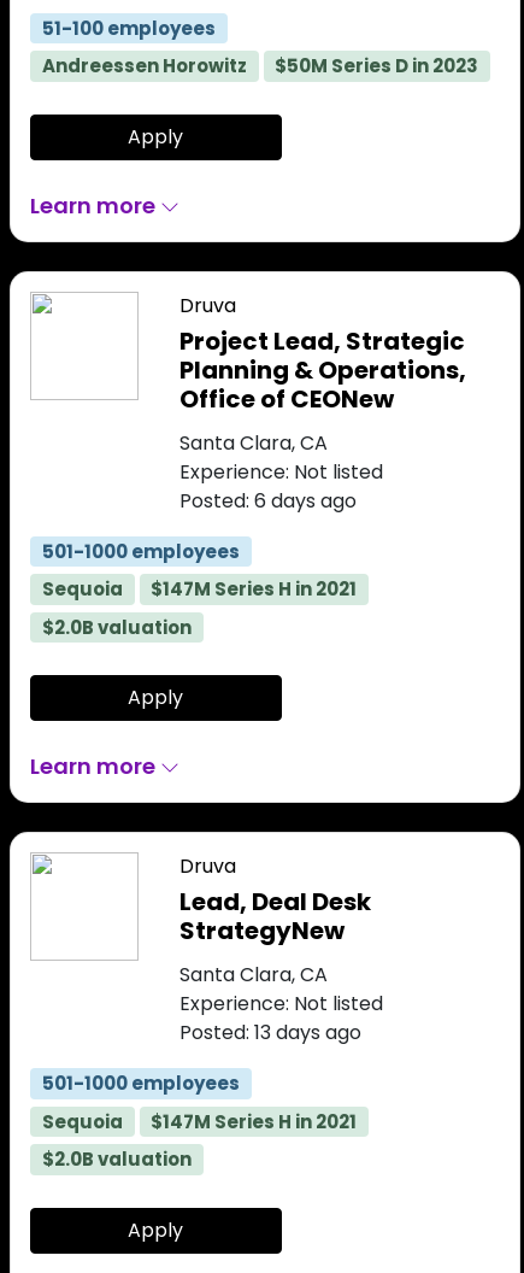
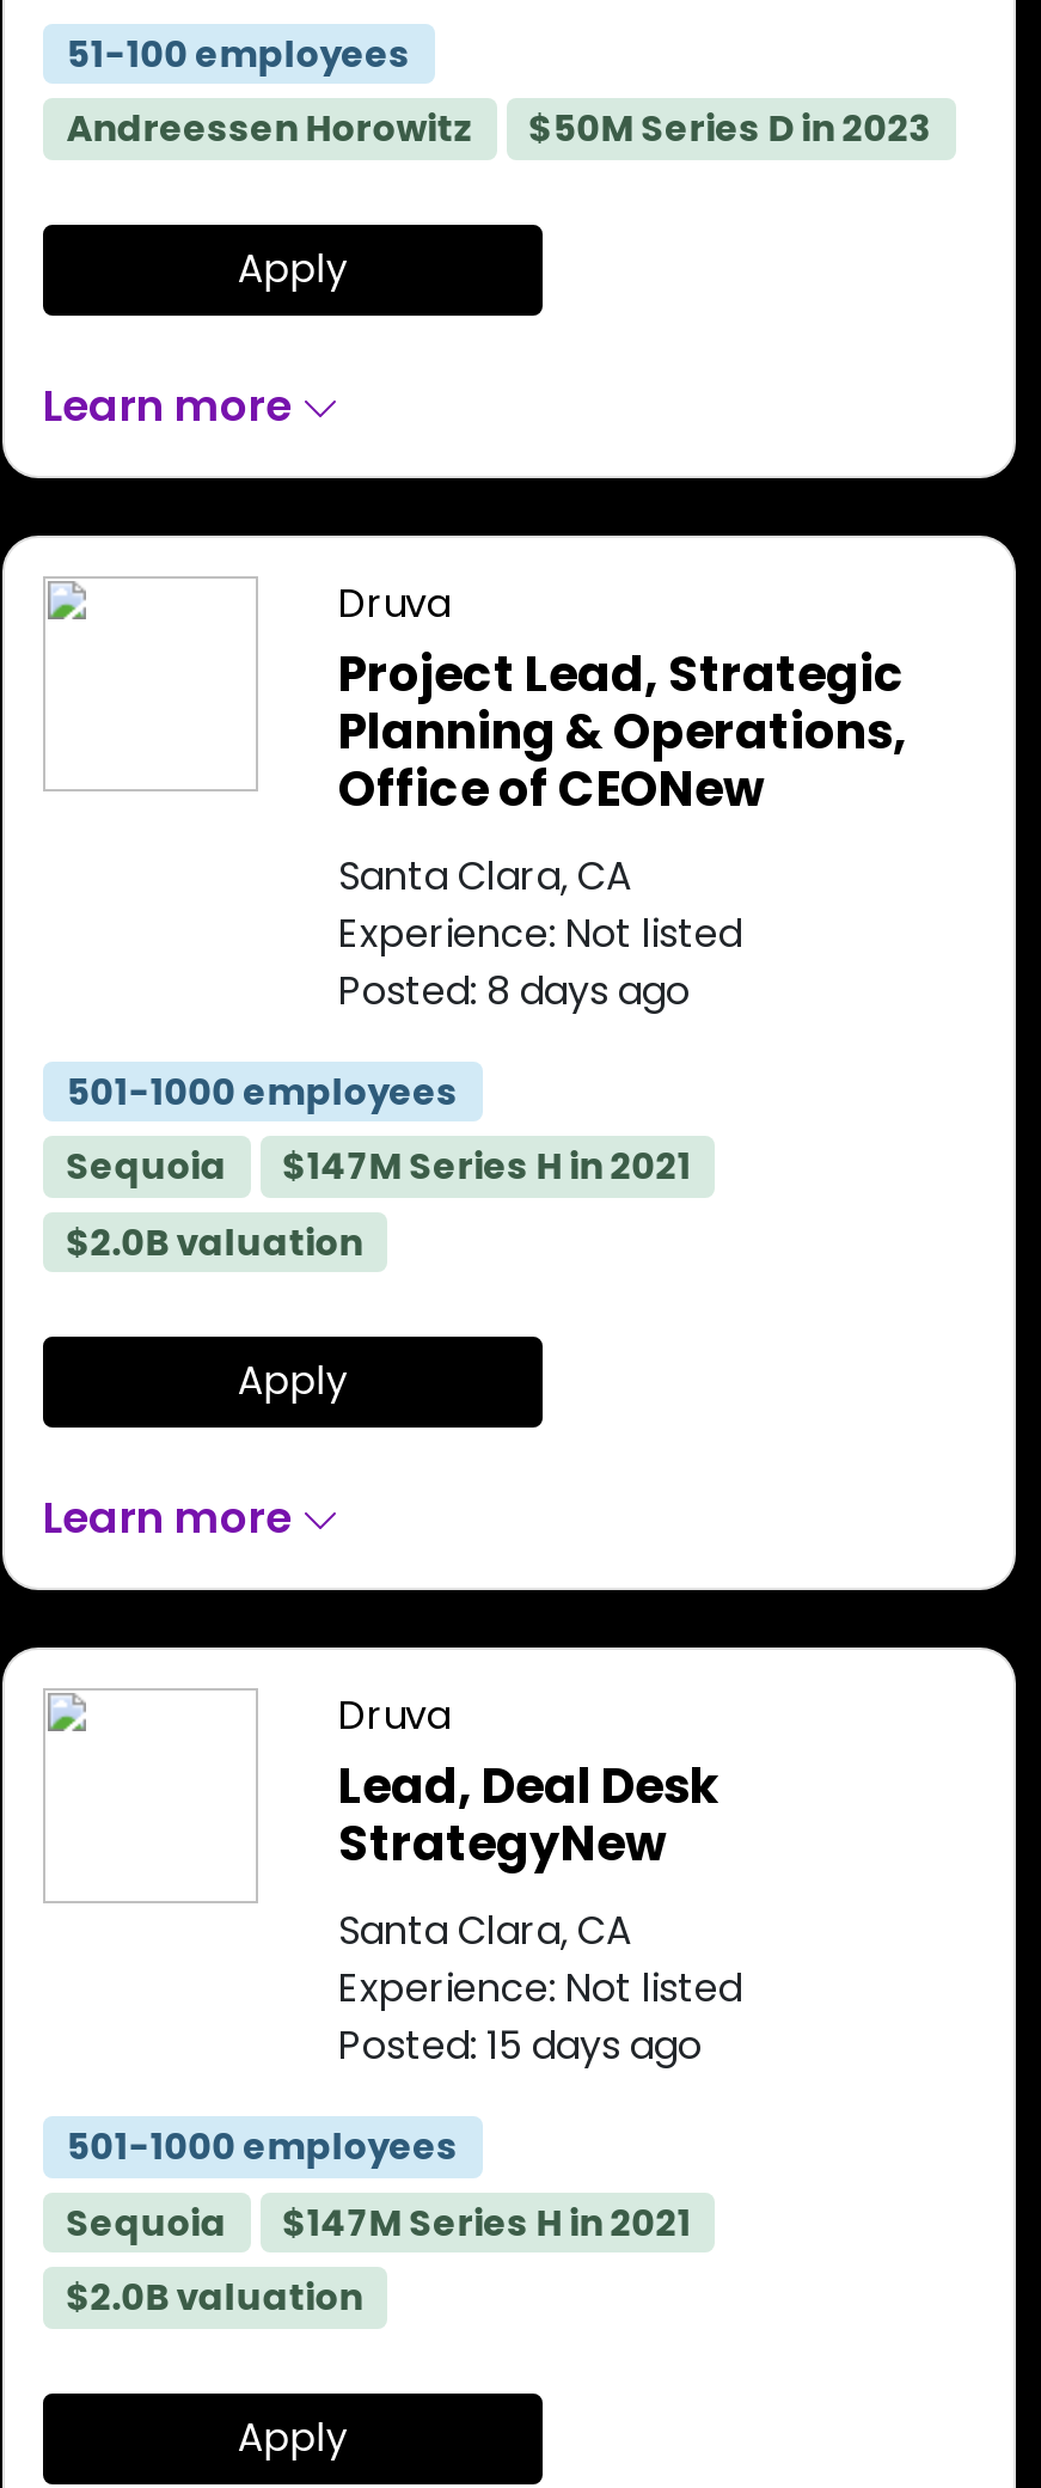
[179,487,356,514] Posted: 6 days ago -> [338,963,690,1018] Posted: 8 days ago
[179,1019,361,1046] Posted: 13 days ago -> [338,2018,702,2073] Posted: 15 days ago

